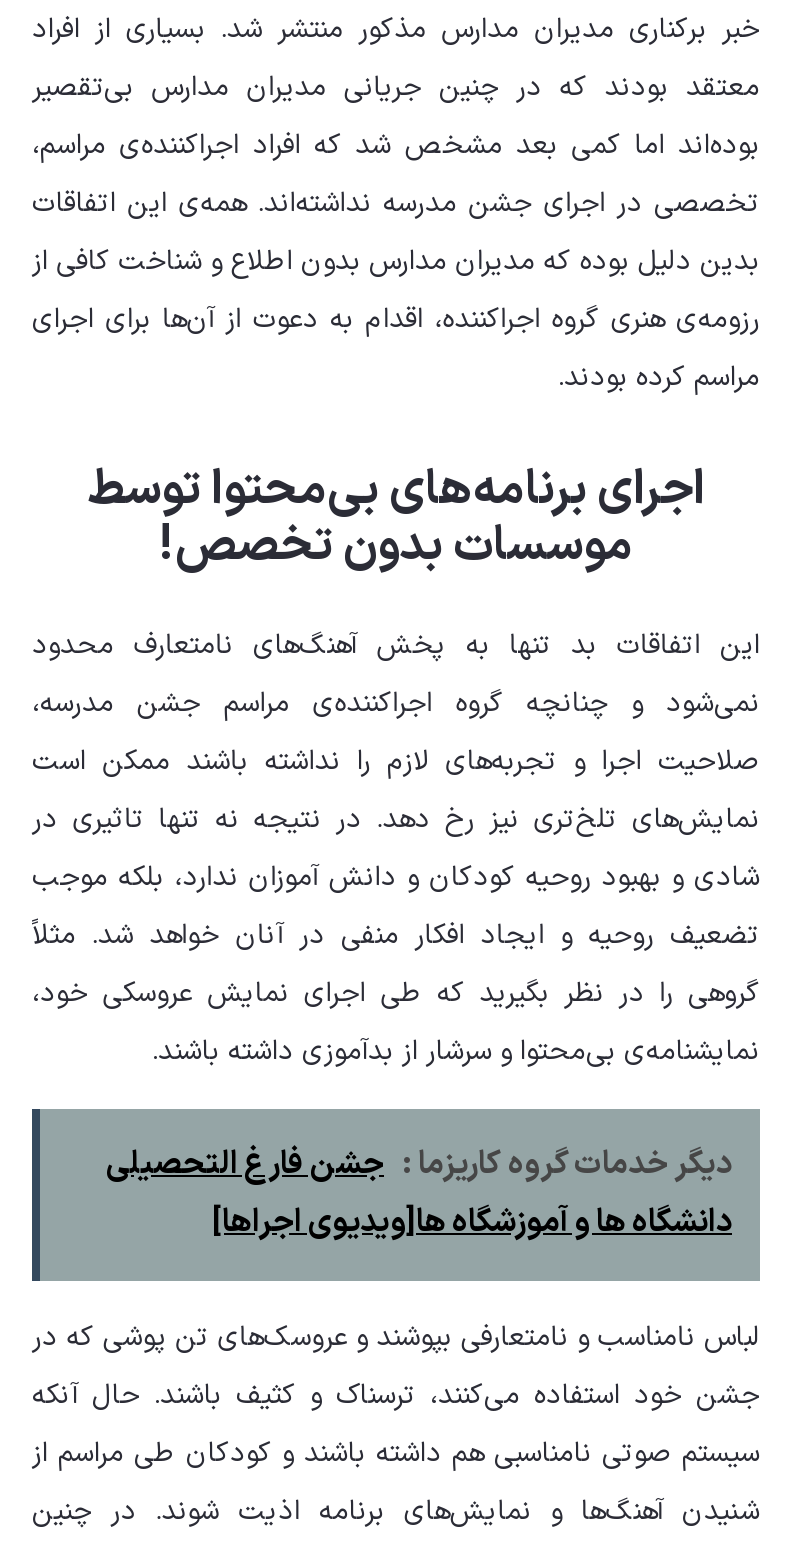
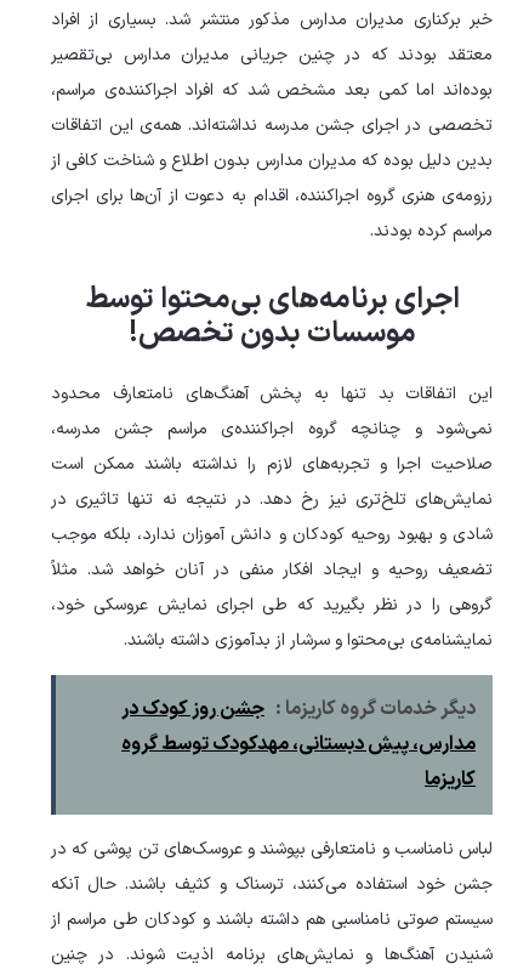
[106,1141,732,1247] دیگر خدمات گروه کاریزما : جشن فارغ التحصیلی | دانشگاه ها و آموزشگاه ها[ویدیوی اجراها] -> [121,695,476,794] دیگر خدمات گروه کاریزما : جشن روز کودک در | مدارس، پیش دبستانی‌، مهدکودک توسط گروه | کاریزما

